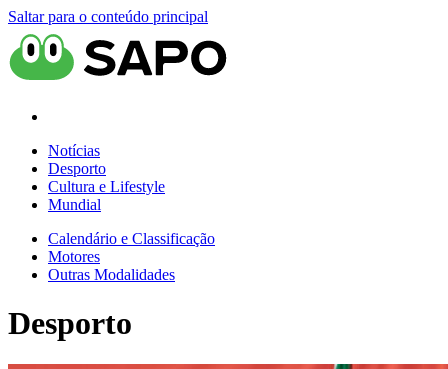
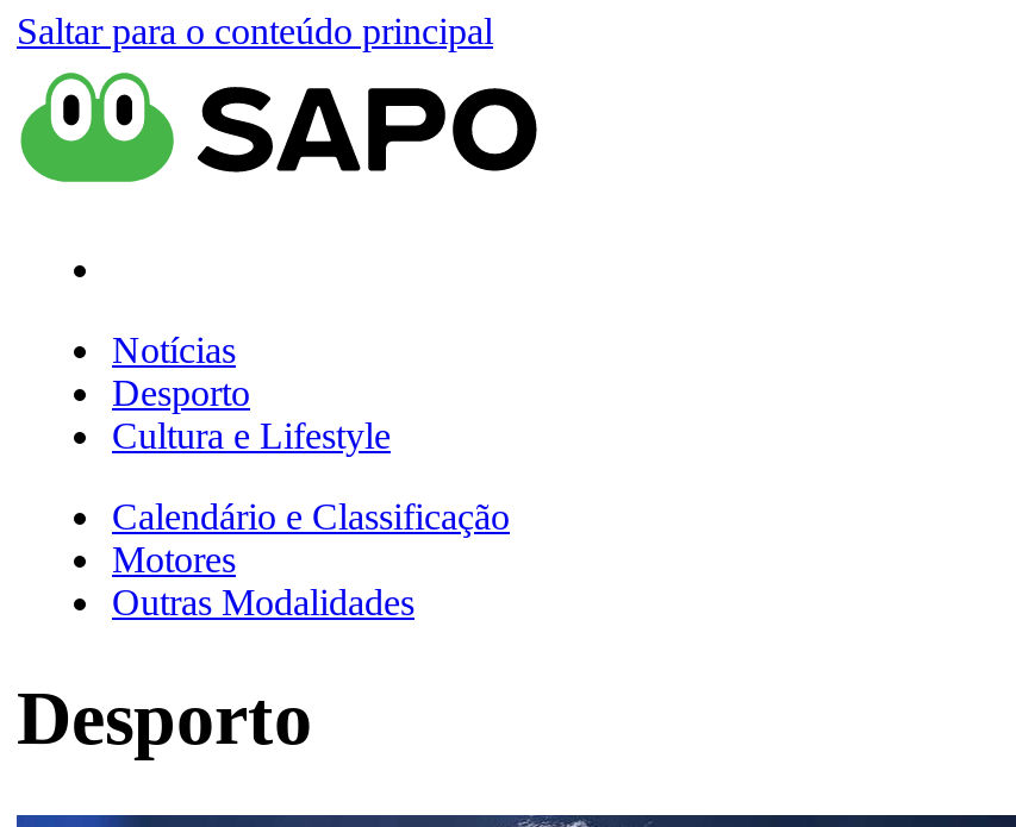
[48,196,101,213] Mundial -> none

